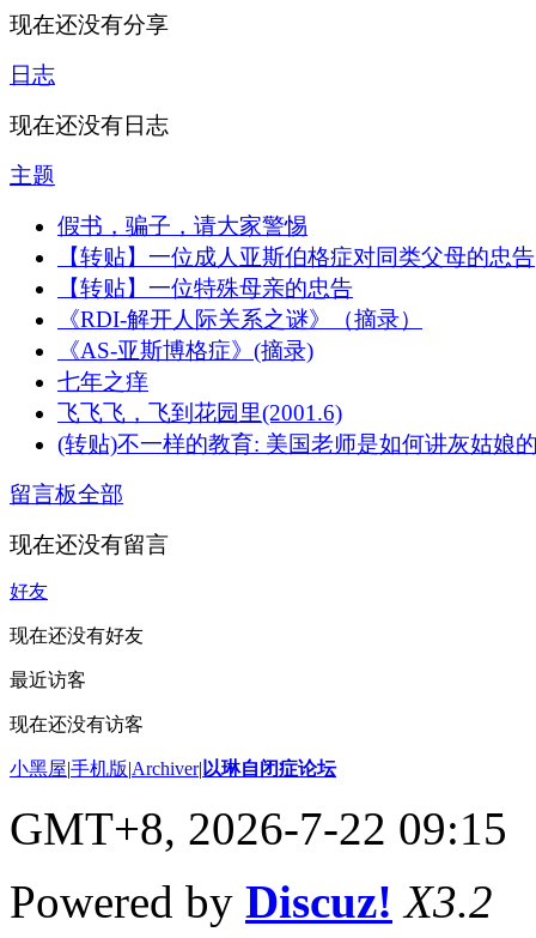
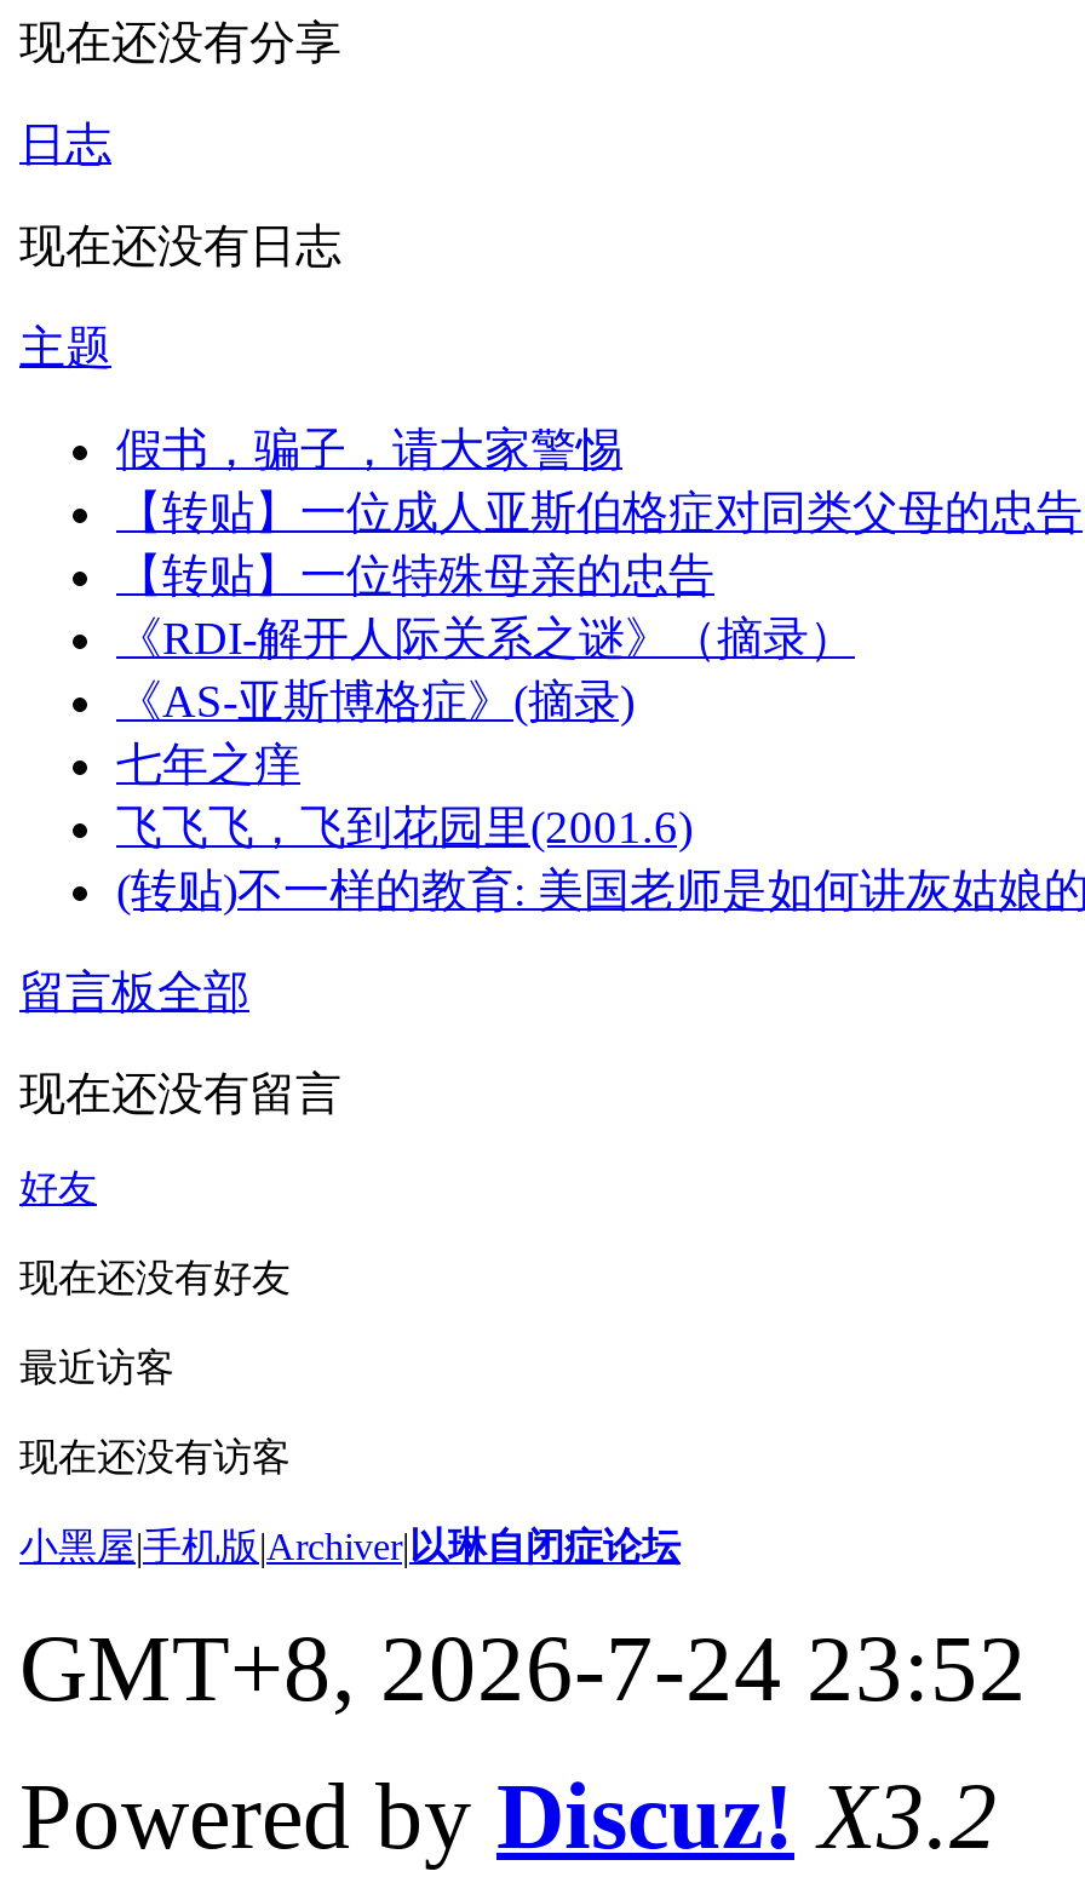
[10,802,507,854] GMT+8, 2026-7-22 09:15 -> [19,1614,1027,1719] GMT+8, 2026-7-24 23:52

